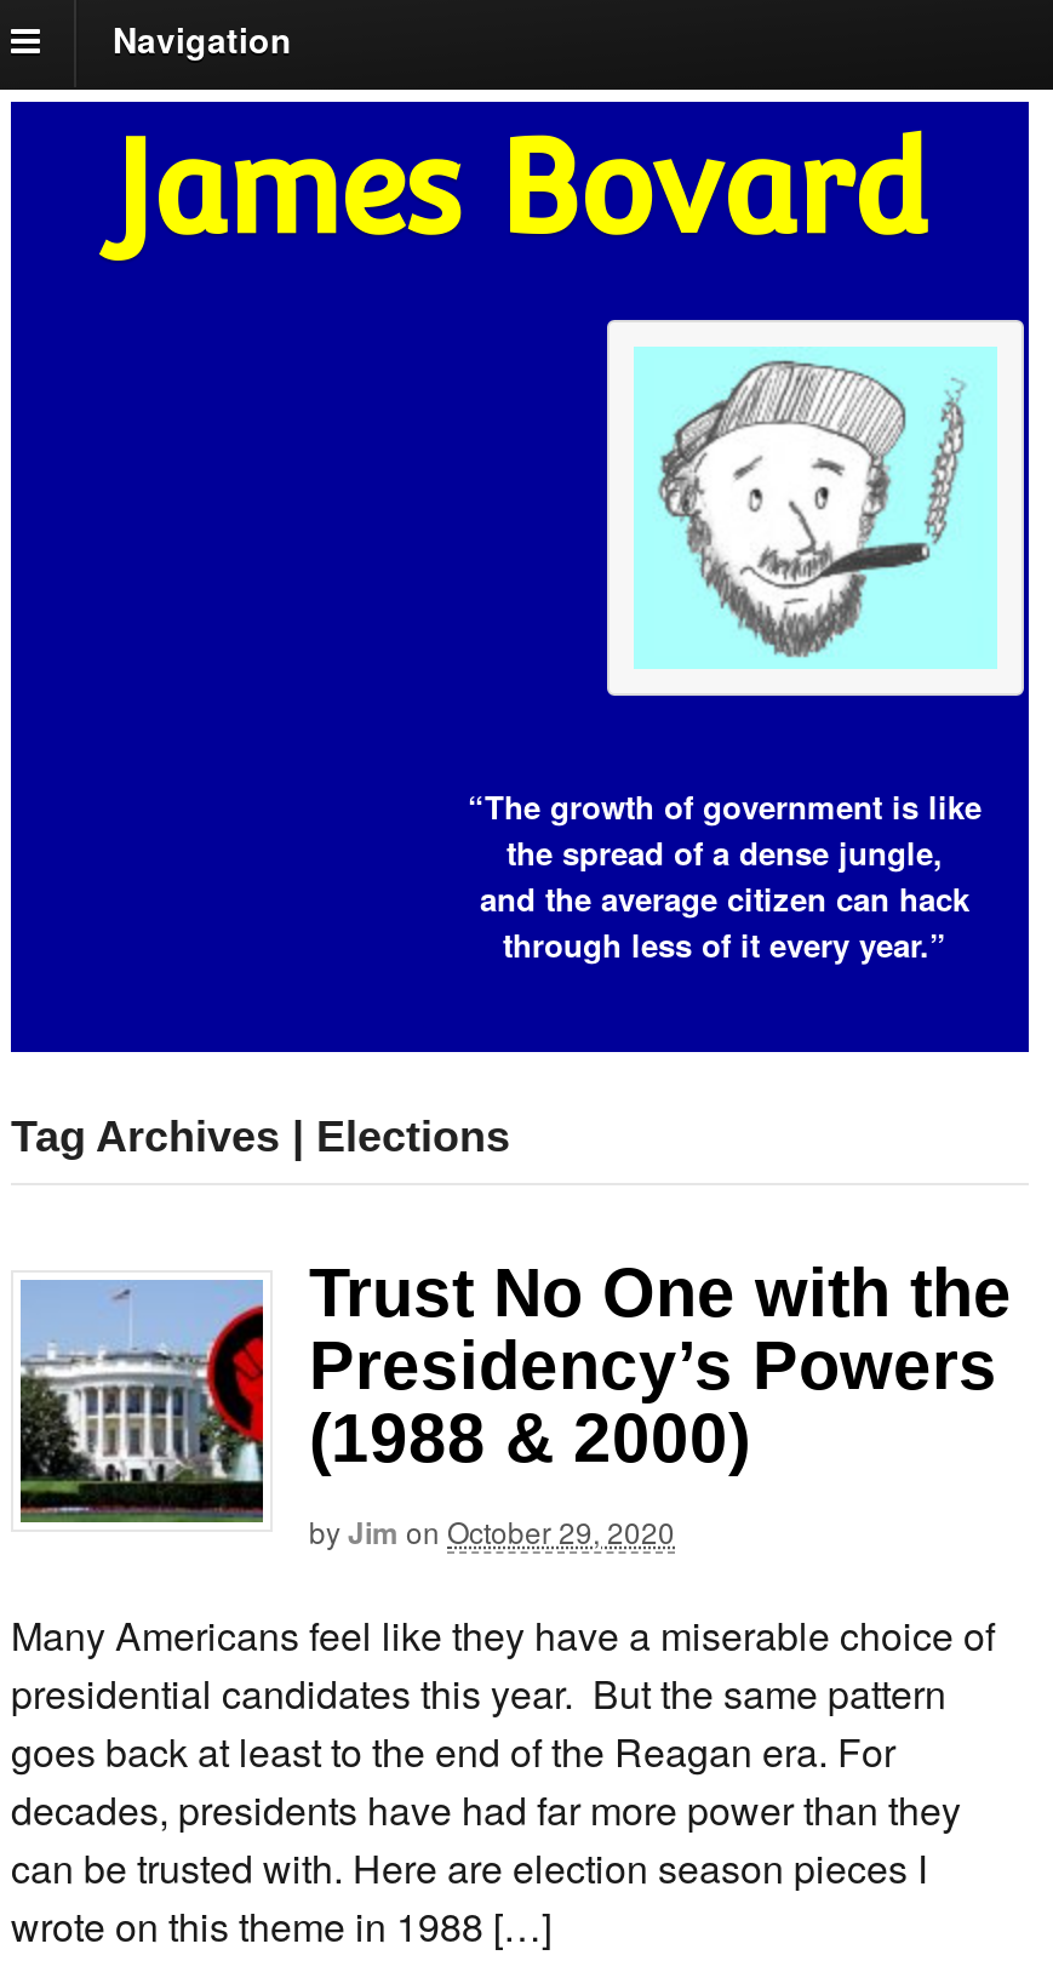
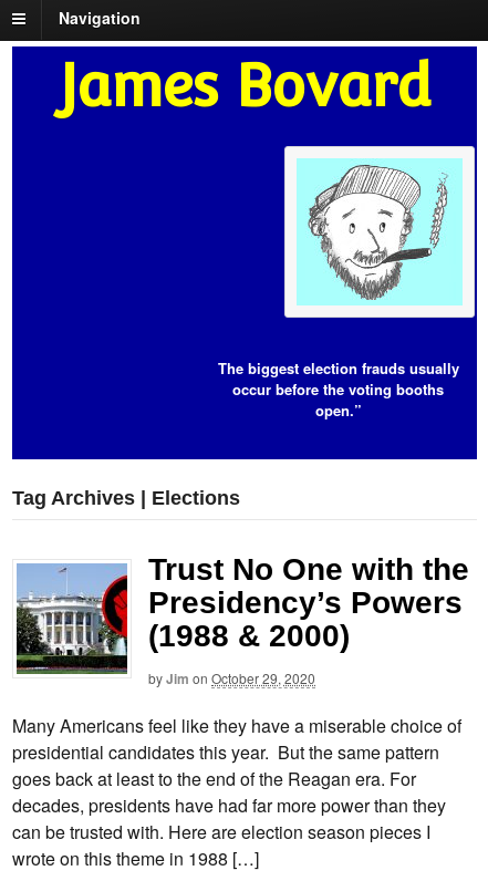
[468,784,982,968] “The growth of government is like | the spread of a dense jungle, | and the average citizen can hack | through less of it every year.” -> [217,358,459,421] The biggest election frauds usually | occur before the voting booths | open.”

